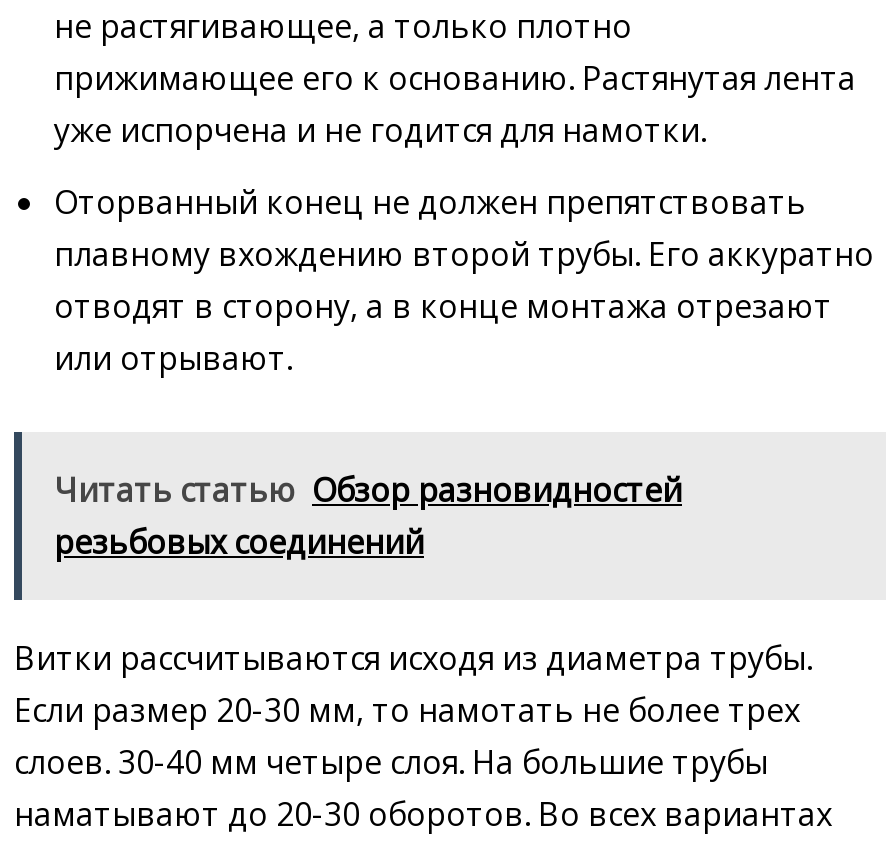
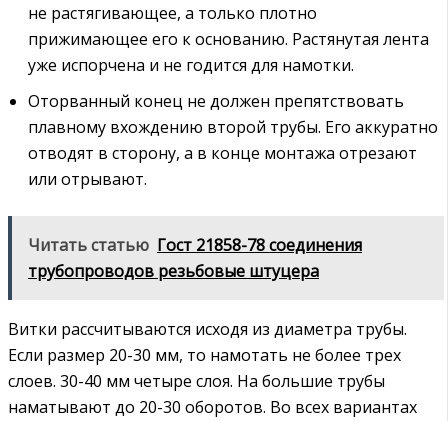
[54,469,682,565] Читать статью Обзор разновидностей | резьбовых соединений -> [28,234,362,282] Читать статью Гост 21858-78 соединения | трубопроводов резьбовые штуцера

